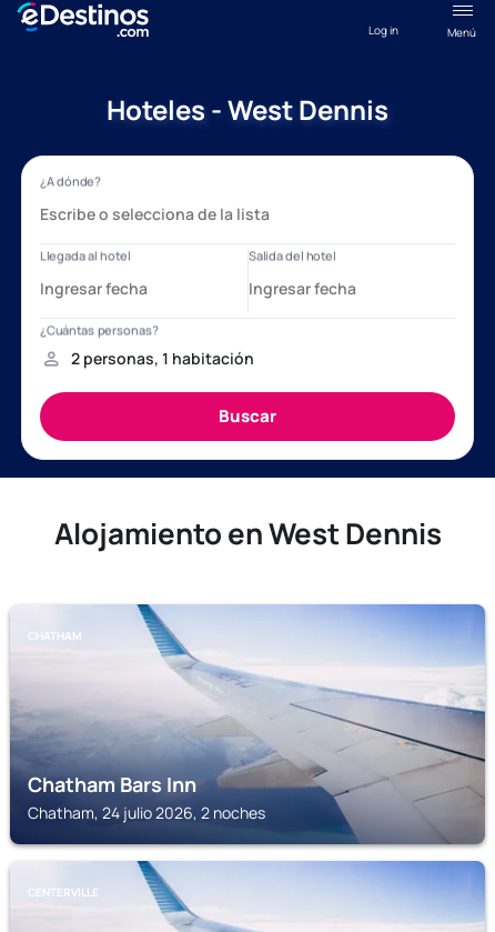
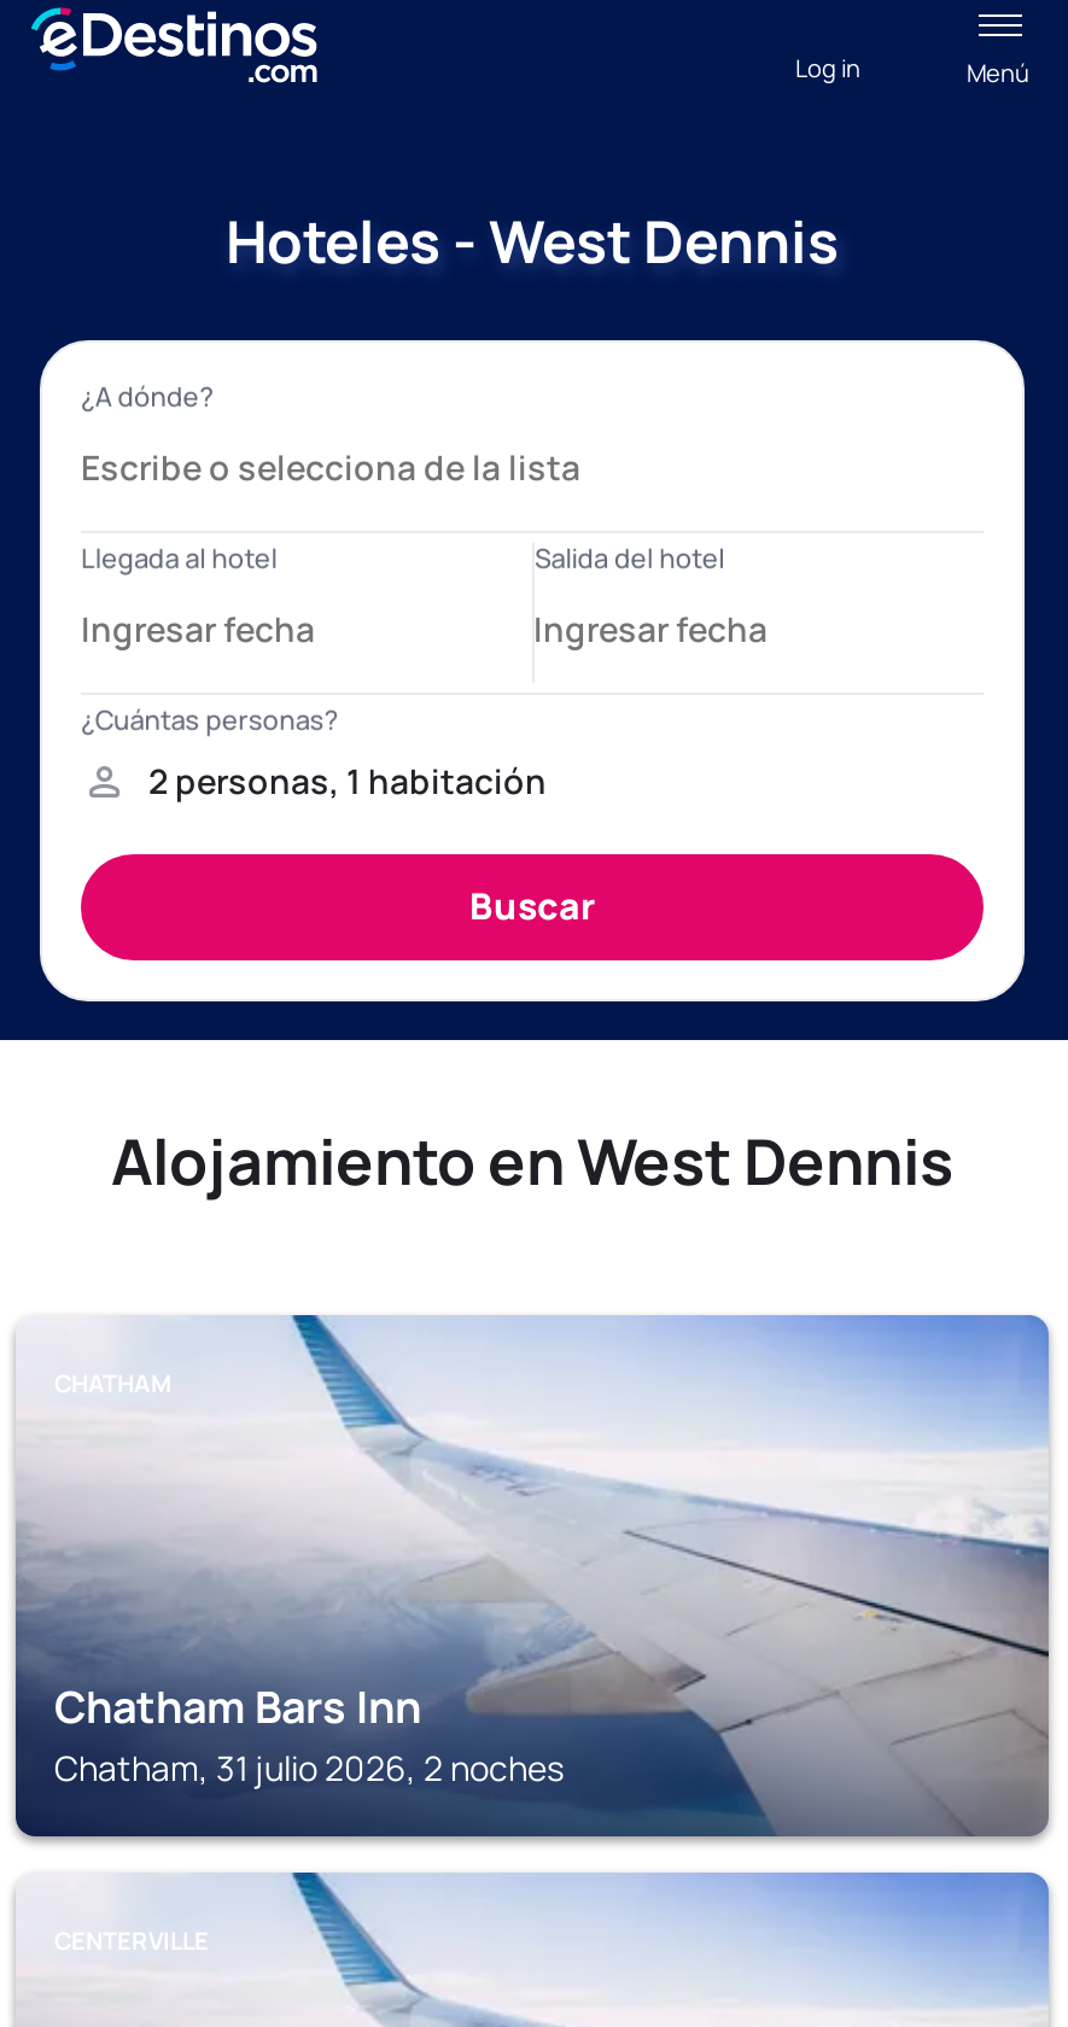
[28,802,265,823] Chatham, 24 julio 2026, 2 noches -> [54,1745,564,1791] Chatham, 31 julio 2026, 2 noches

